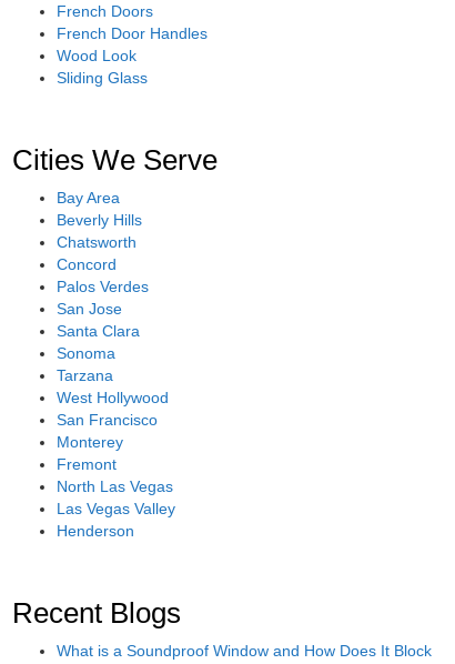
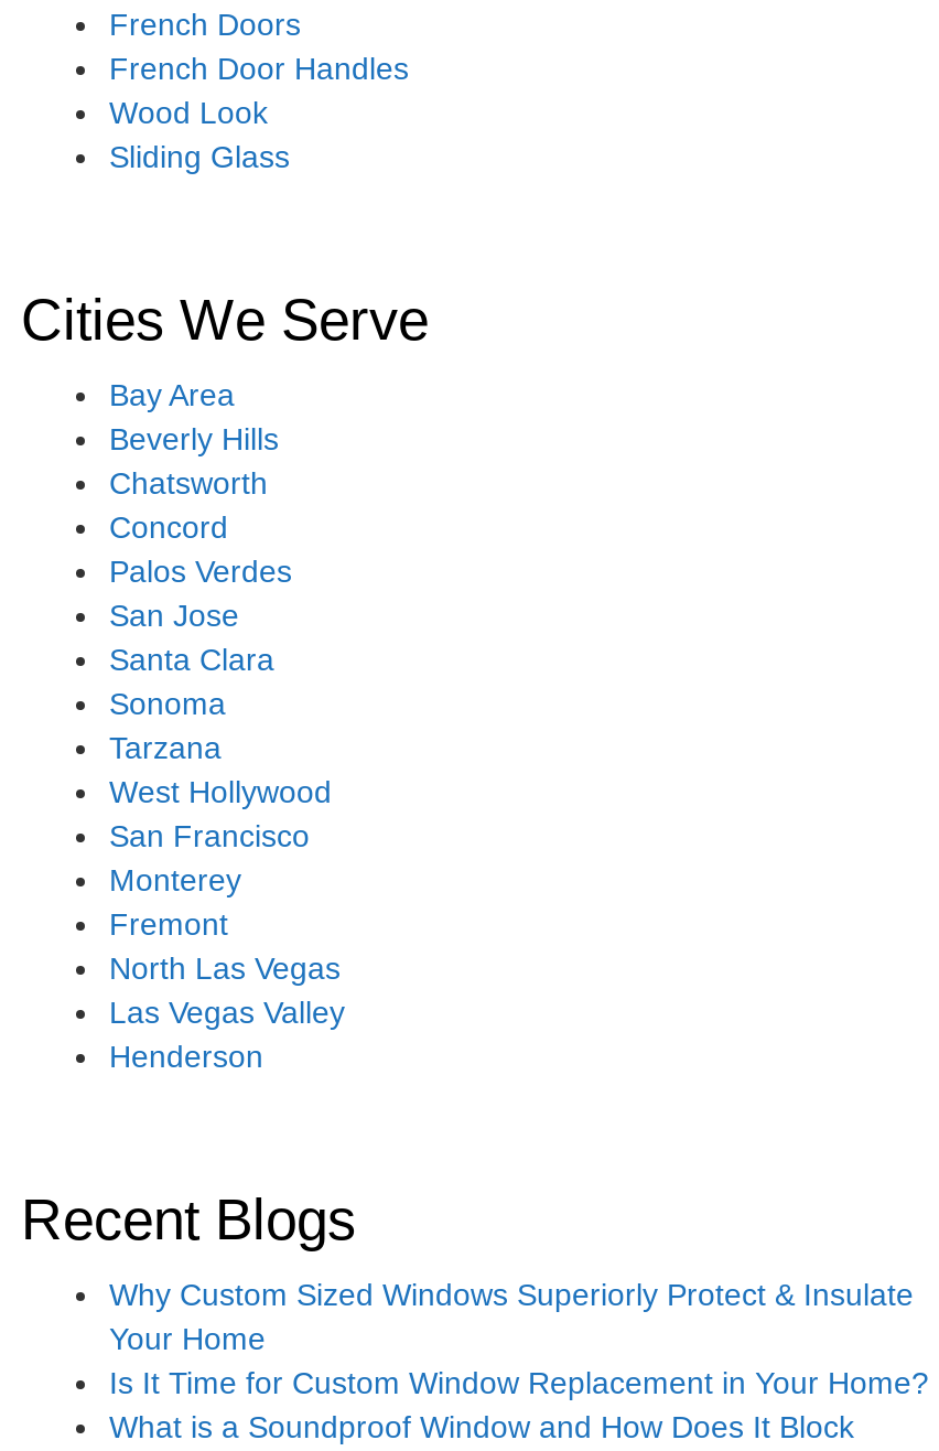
none -> [109,1276,929,1399] Why Custom Sized Windows Superiorly Protect & Insulate | Your Home | Is It Time for Custom Window Replacement in Your Home?

